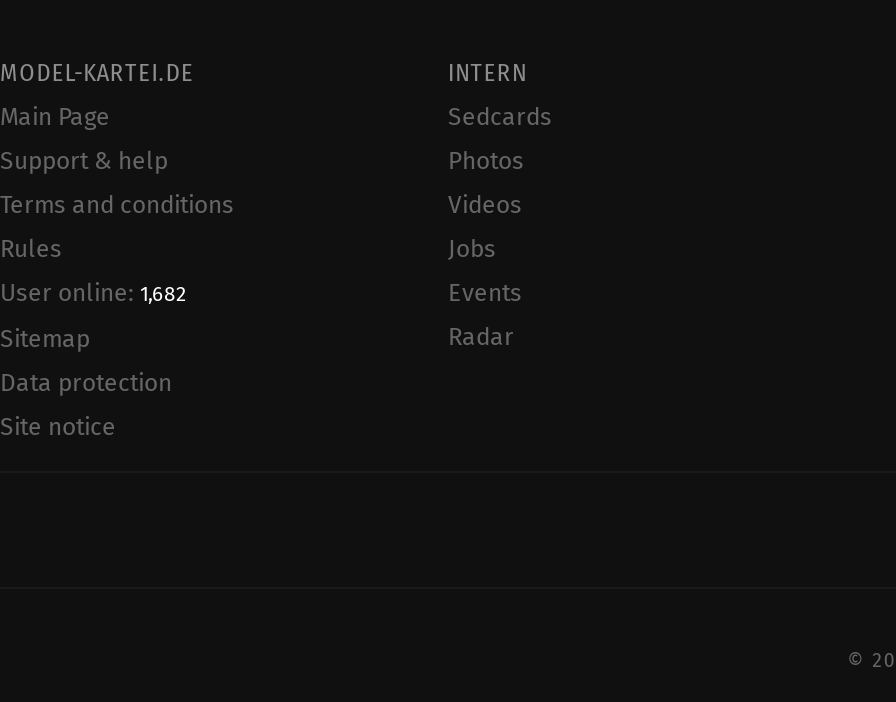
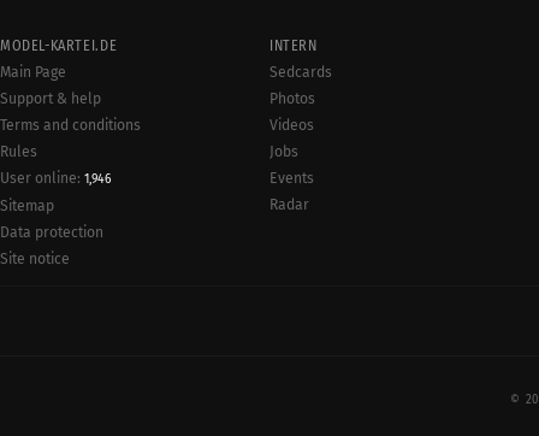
[0,279,186,307] User online: 1,682 -> [0,170,112,187] User online: 1,946

